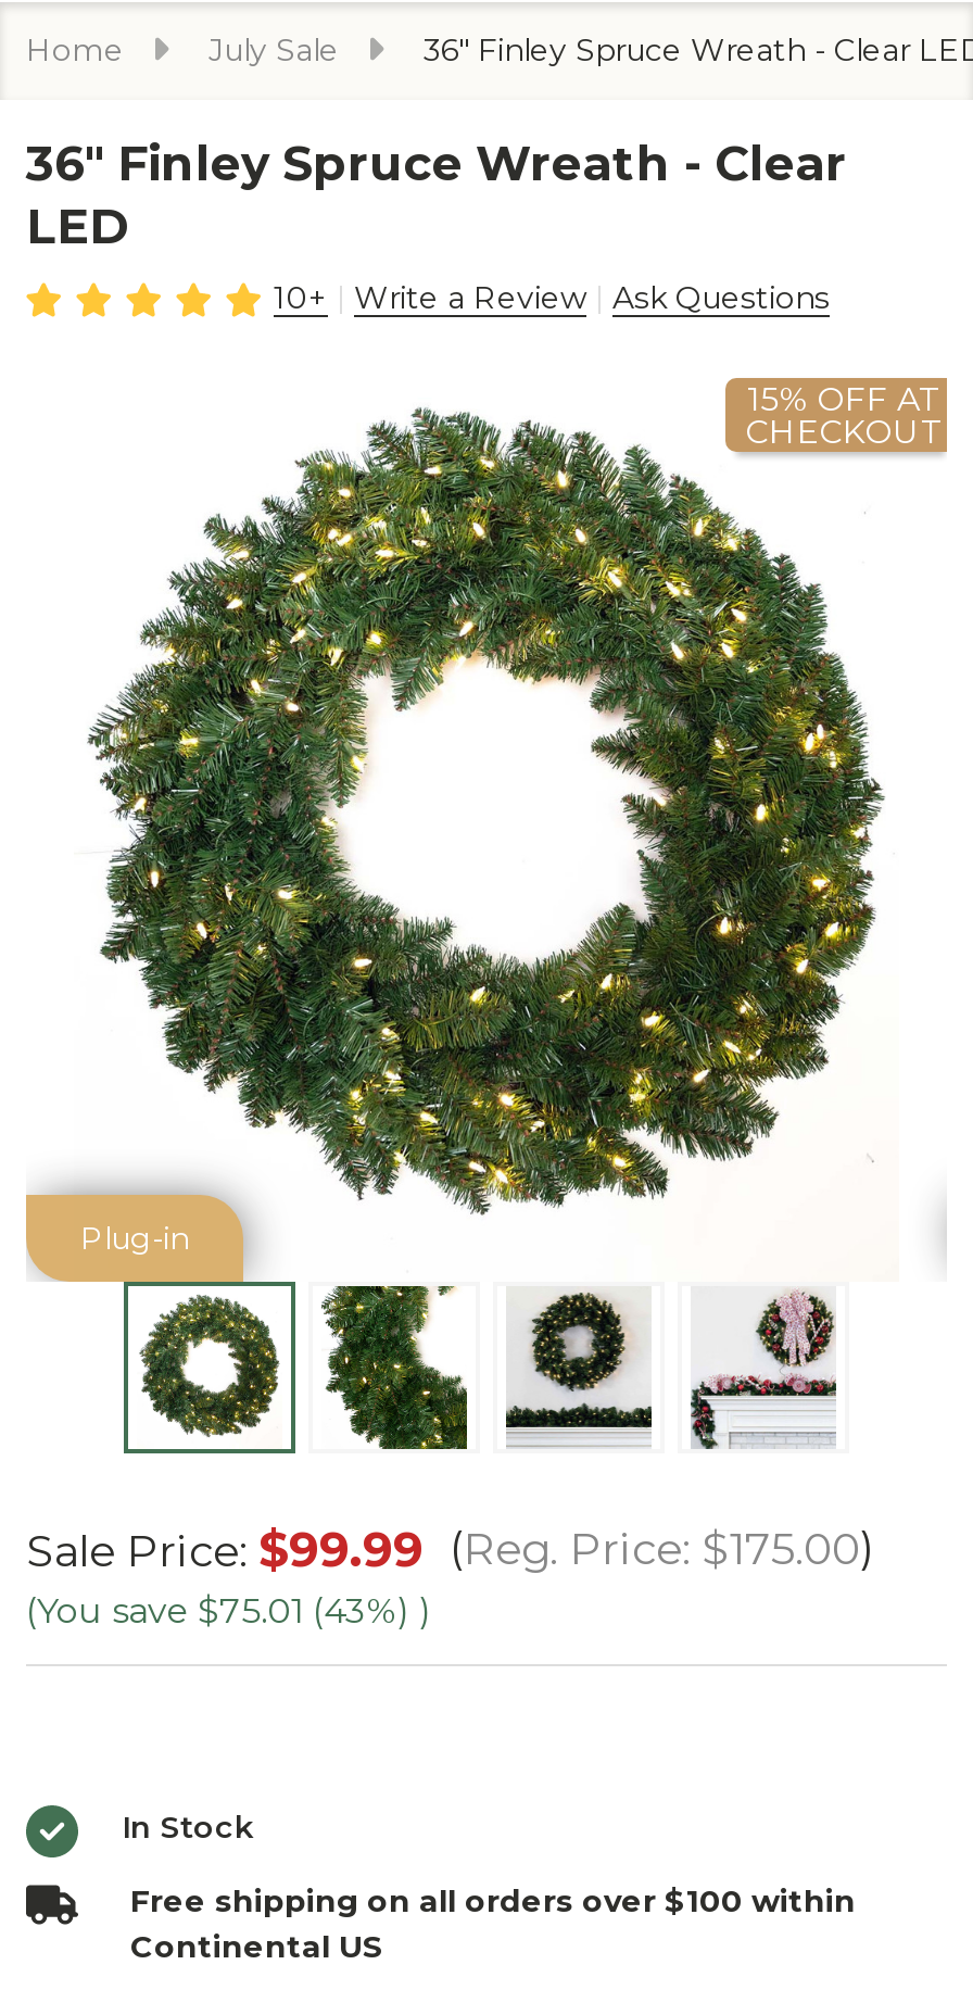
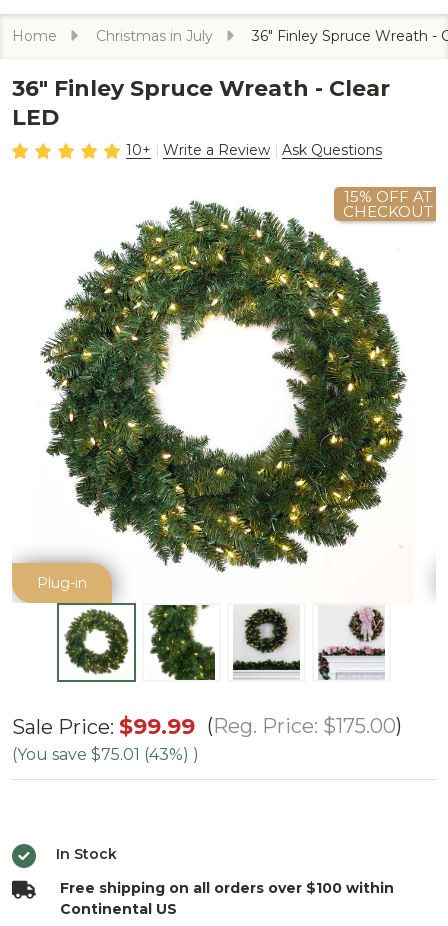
[208,30,339,70] July Sale -> [96,27,213,45] Christmas in July

